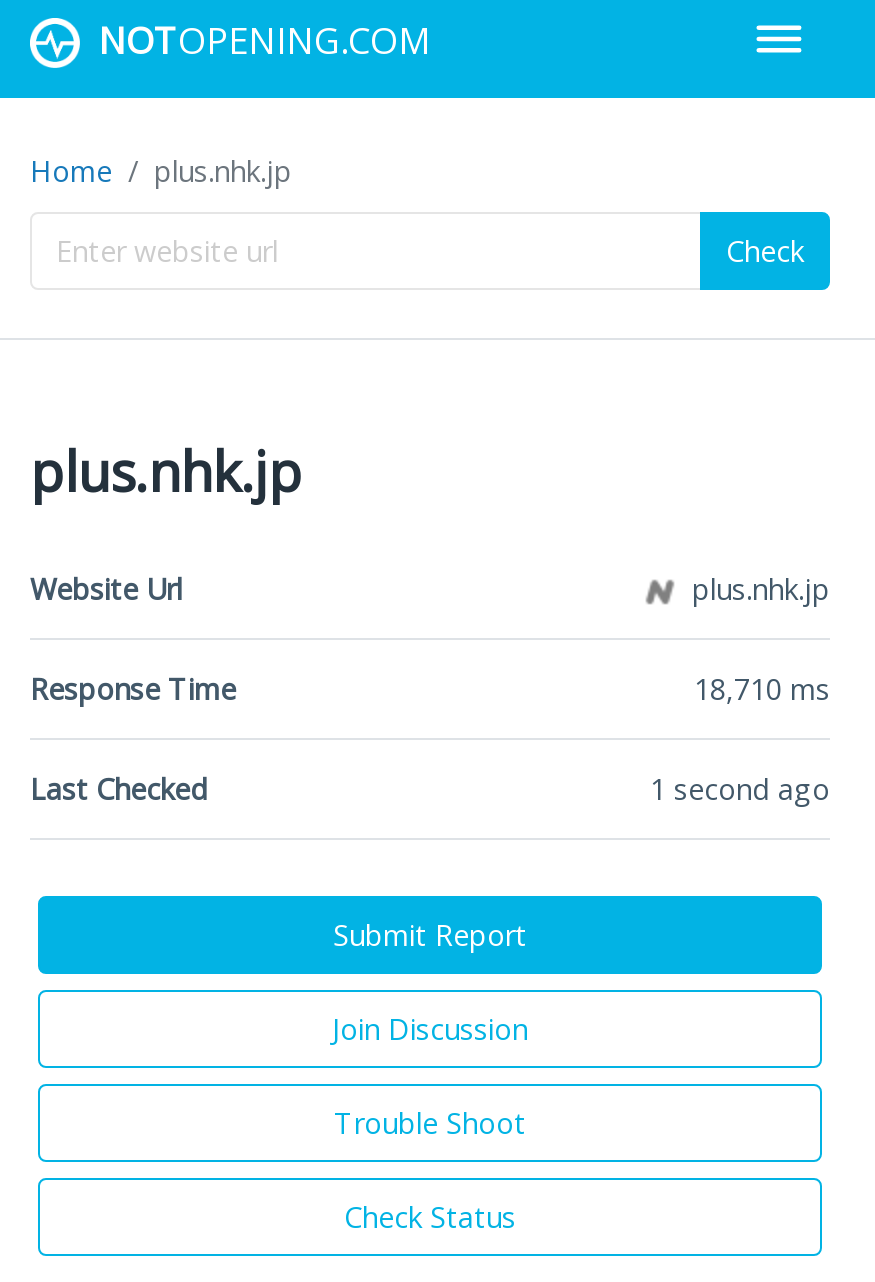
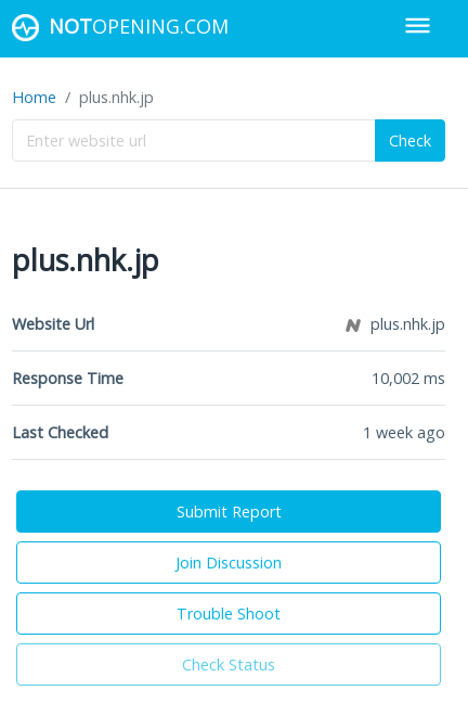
[694,669,830,707] 18,710 ms -> [372,367,445,388] 10,002 ms
[650,769,830,807] 1 second ago -> [363,421,445,442] 1 week ago

